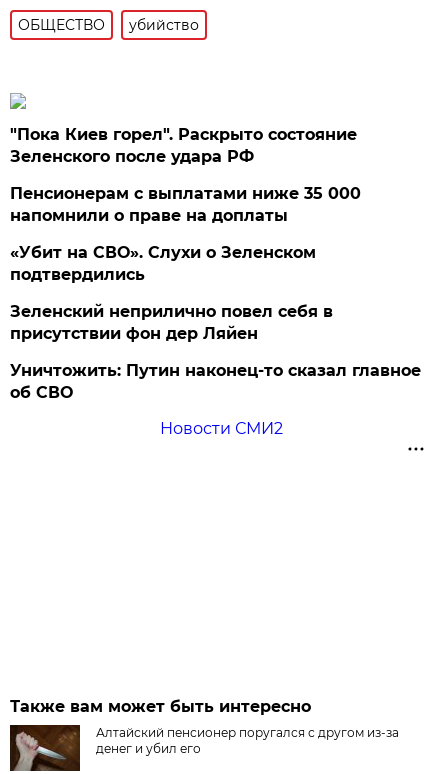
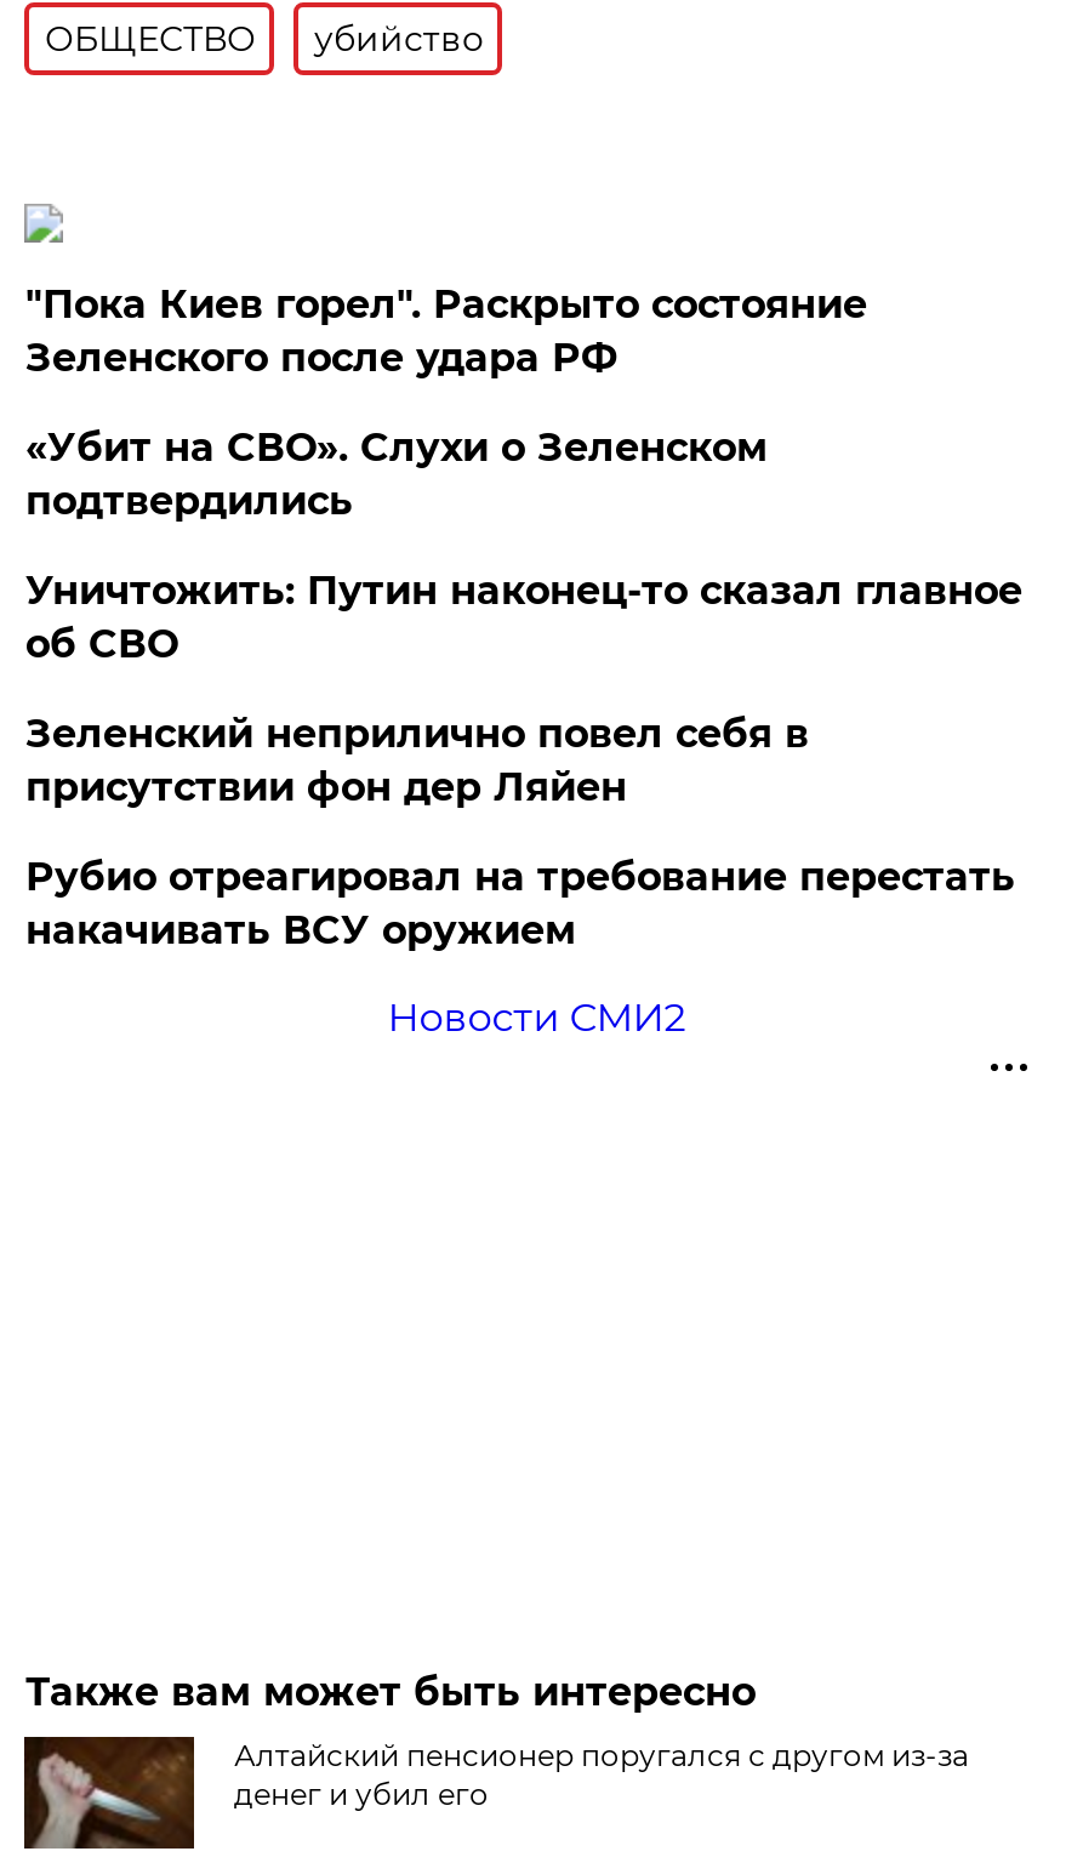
[10,184,361,225] Пенсионерам с выплатами ниже 35 000 | напомнили о праве на доплаты -> none
moved [10,243,316,284] -> [25,425,767,524]: «Убит на СВО». Слухи о Зеленском | подтвердились
none -> [25,854,1015,953] Рубио отреагировал на требование перестать | накачивать ВСУ оружием
moved [10,361,421,402] -> [25,568,1022,667]: Уничтожить: Путин наконец-то сказал главное | об СВО

